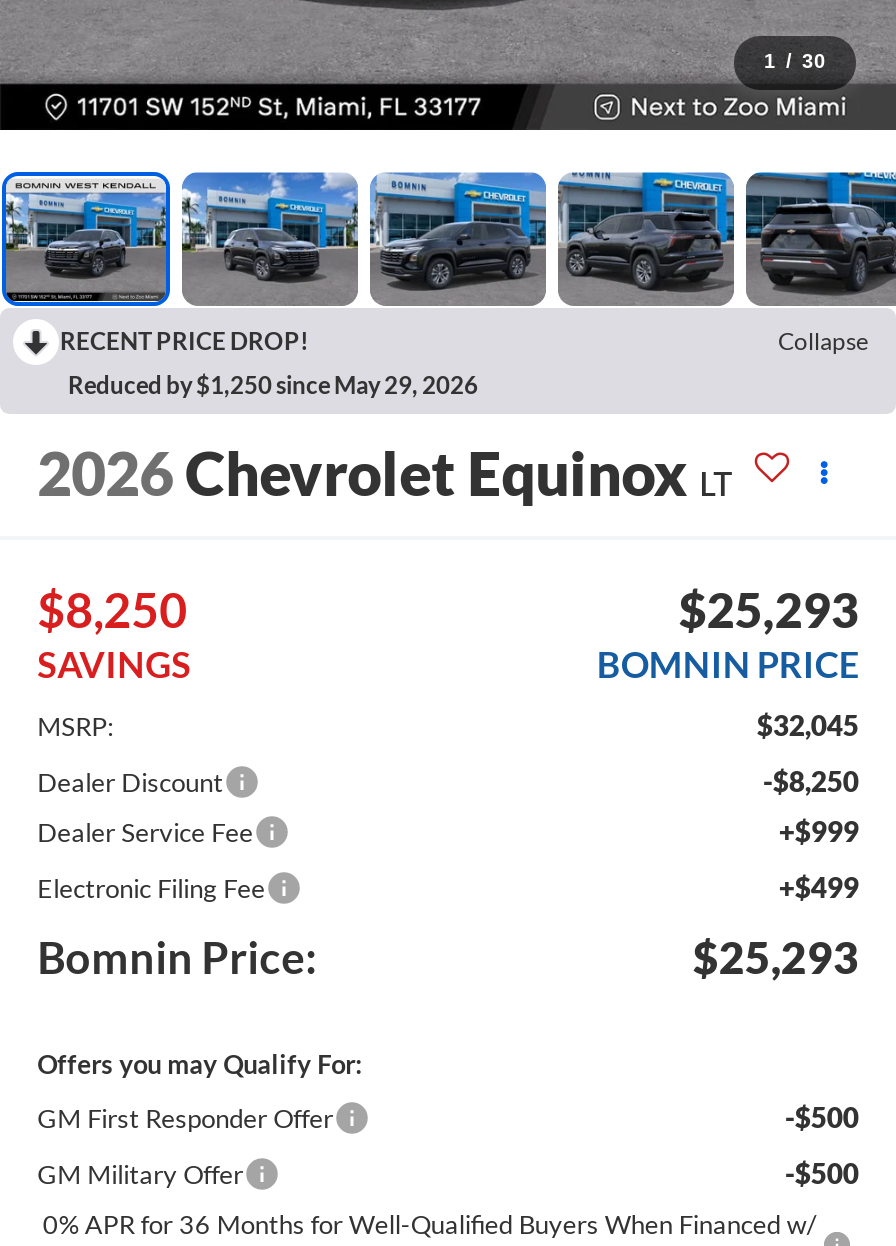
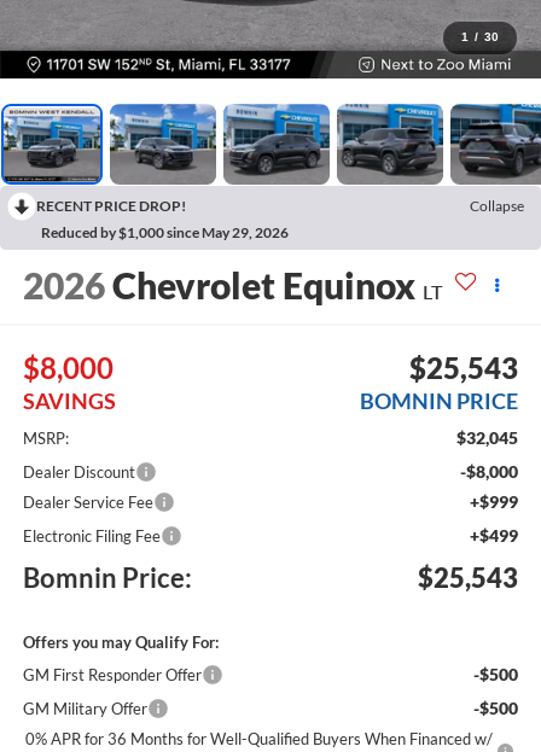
[68,371,478,401] Reduced by $1,250 since May 29, 2026 -> [41,224,289,242] Reduced by $1,000 since May 29, 2026
[37,580,187,638] $8,250 -> [22,350,113,385] $8,000
[679,580,859,638] $25,293 -> [410,350,519,385] $25,543
[763,764,859,798] -$8,250 -> [461,461,519,482] -$8,000
[693,930,859,984] $25,293 -> [418,561,519,594] $25,543

